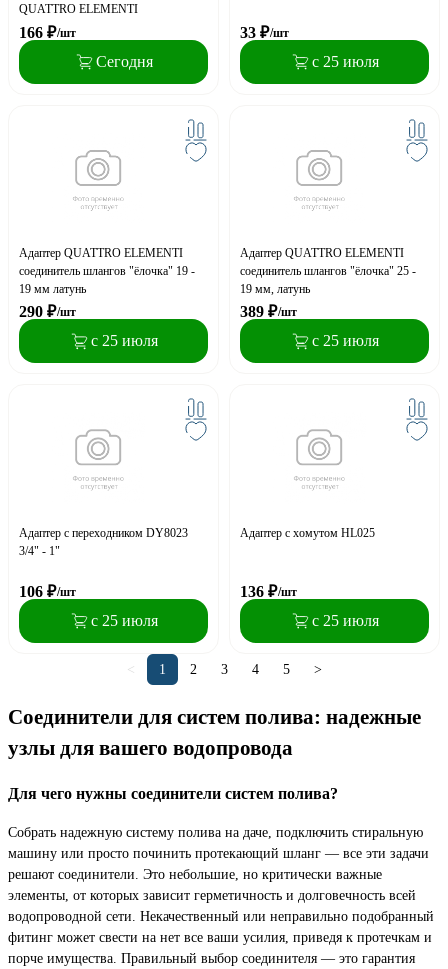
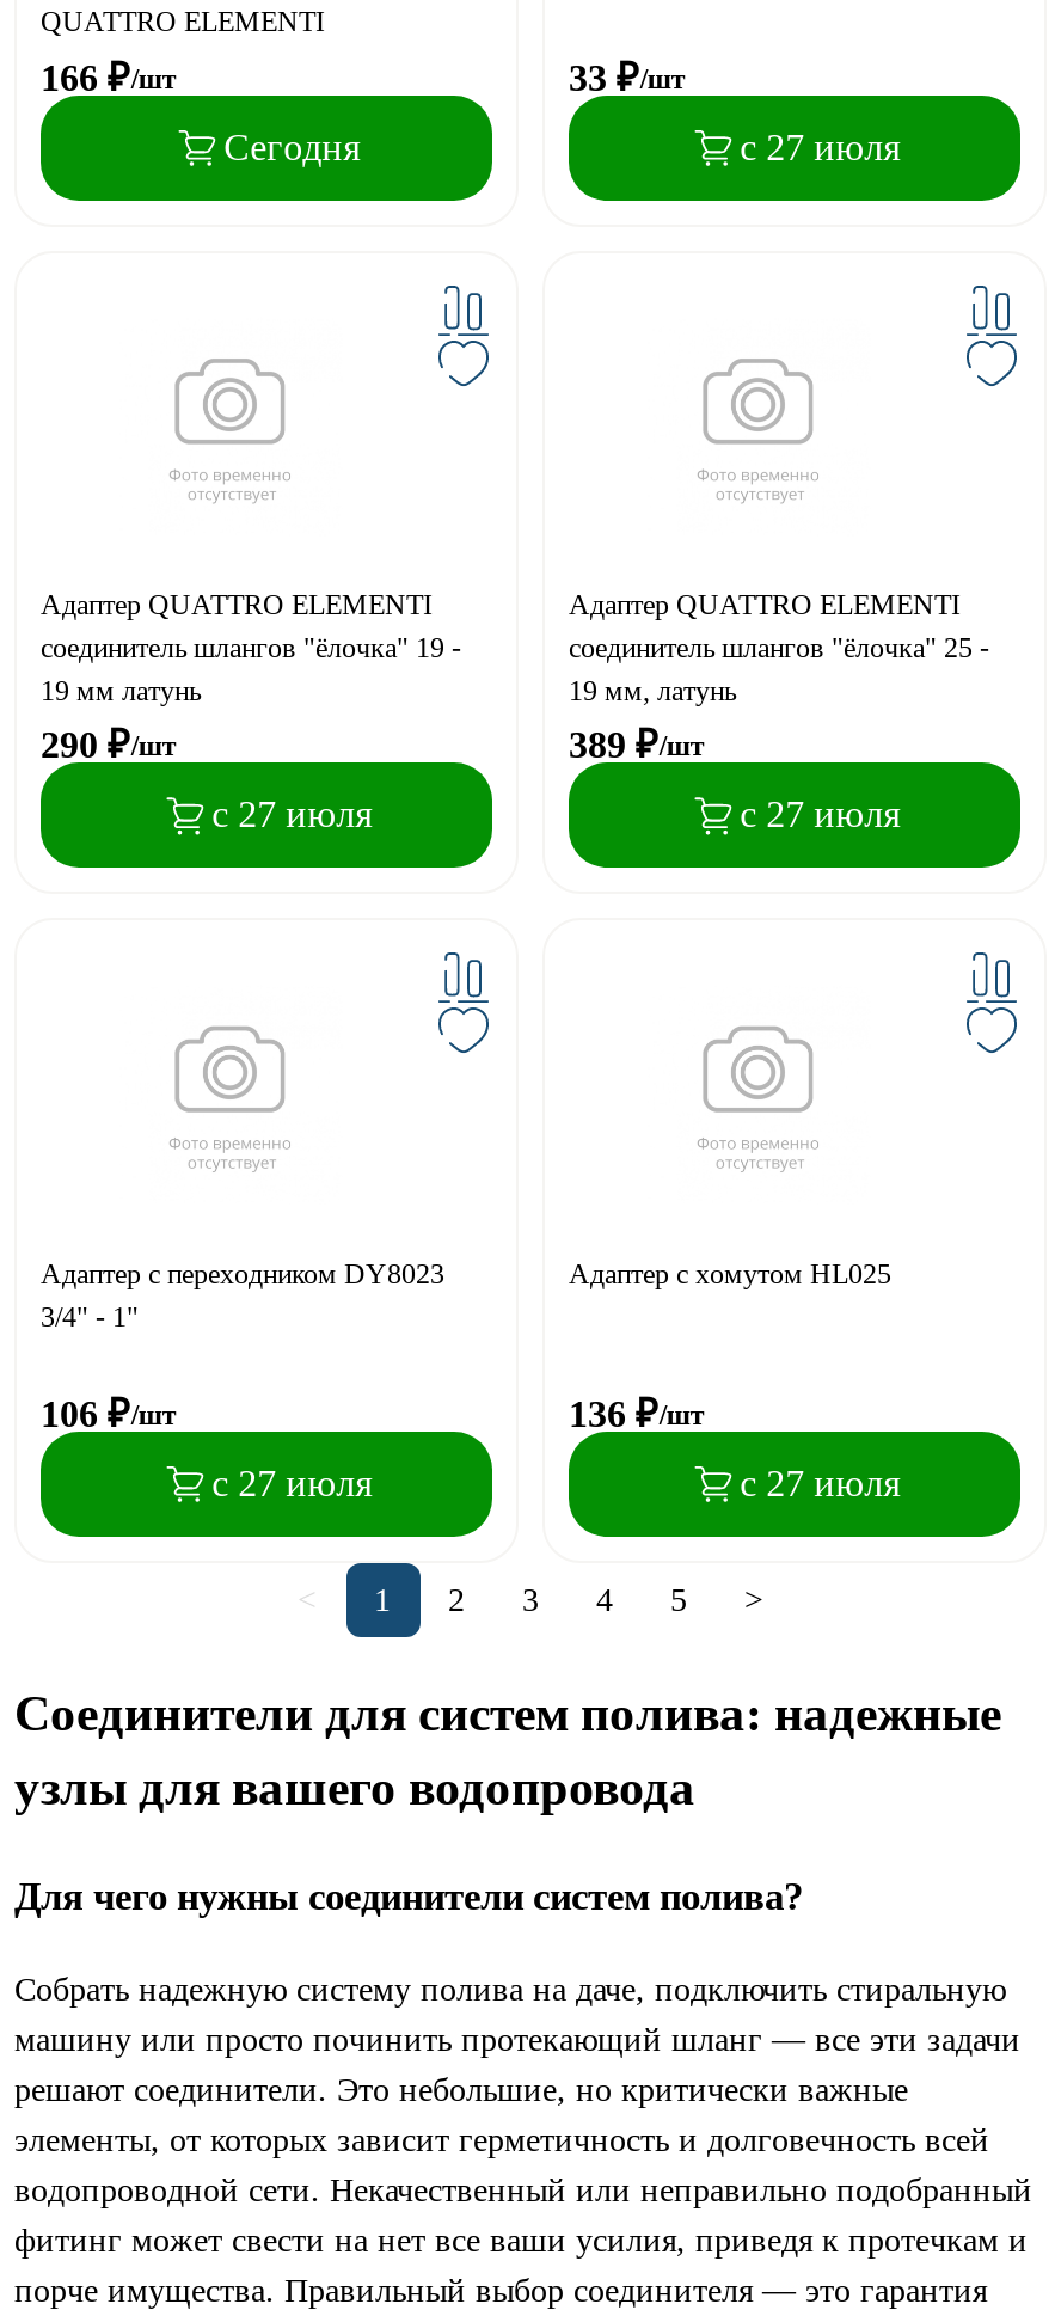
[312,52,379,69] с 25 июля -> [740,125,900,166] с 27 июля
[91,332,158,349] с 25 июля -> [212,794,372,834] с 27 июля
[312,332,379,349] с 25 июля -> [740,794,900,834] с 27 июля
[91,612,158,629] с 25 июля -> [212,1462,372,1502] с 27 июля
[312,612,379,629] с 25 июля -> [740,1462,900,1502] с 27 июля

